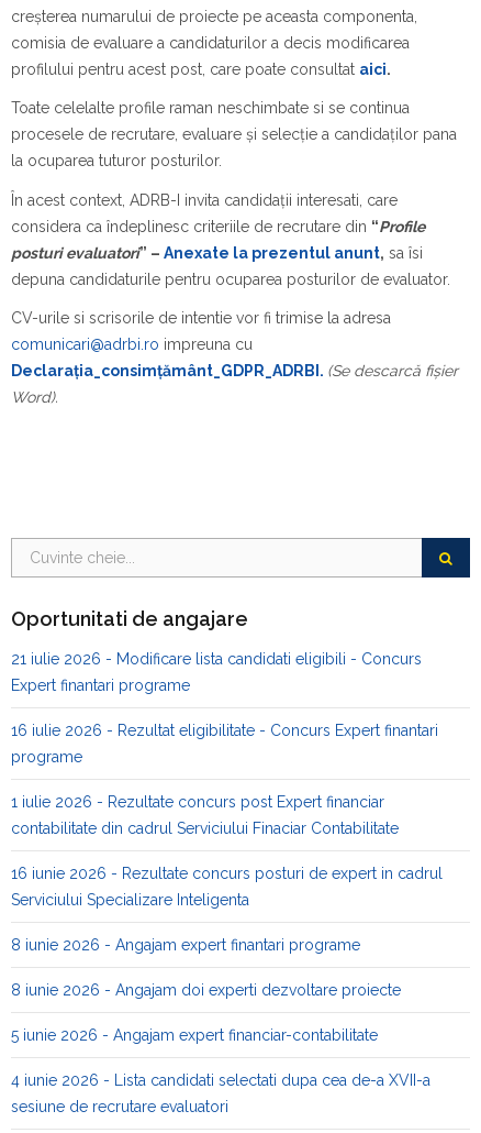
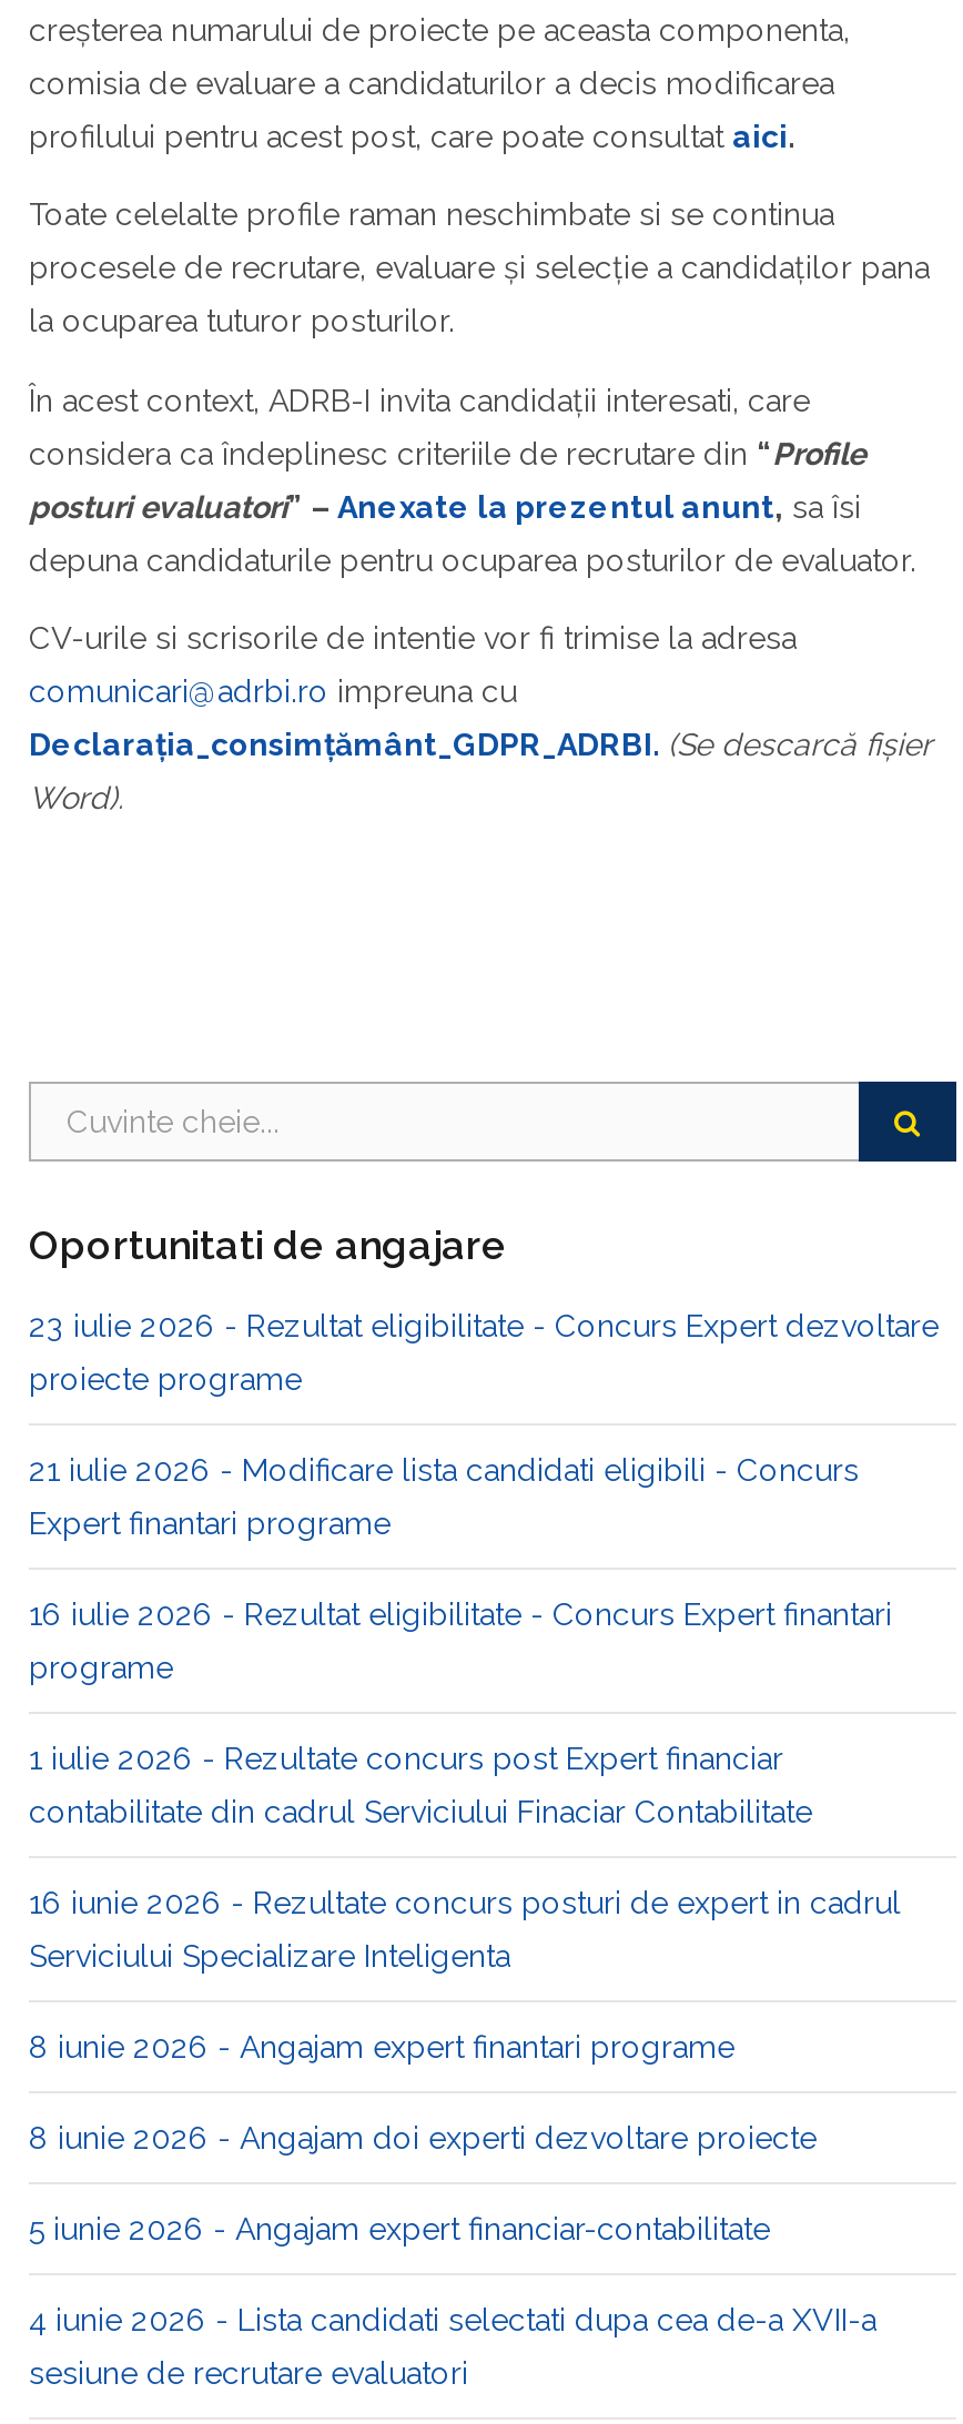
none -> [29,1308,939,1397] 23 iulie 2026 - Rezultat eligibilitate - Concurs Expert dezvoltare | proiecte programe

